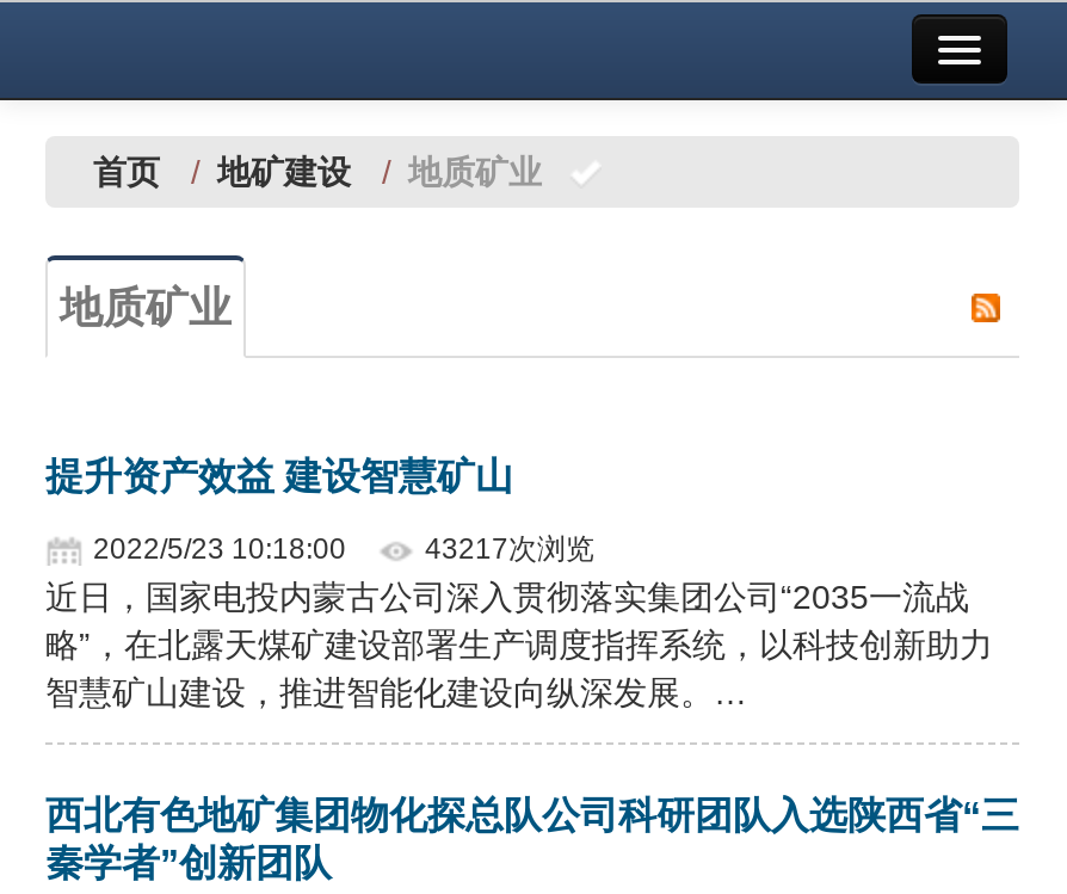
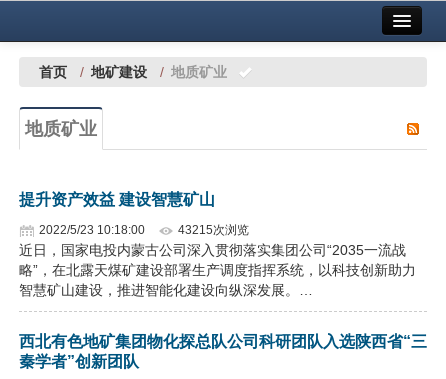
[425,532,594,566] 43217次浏览 -> [178,223,249,237] 43215次浏览

